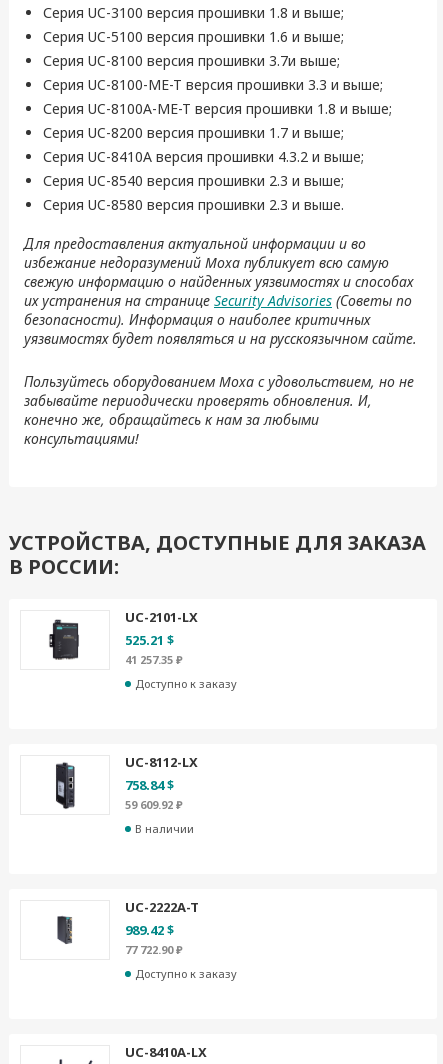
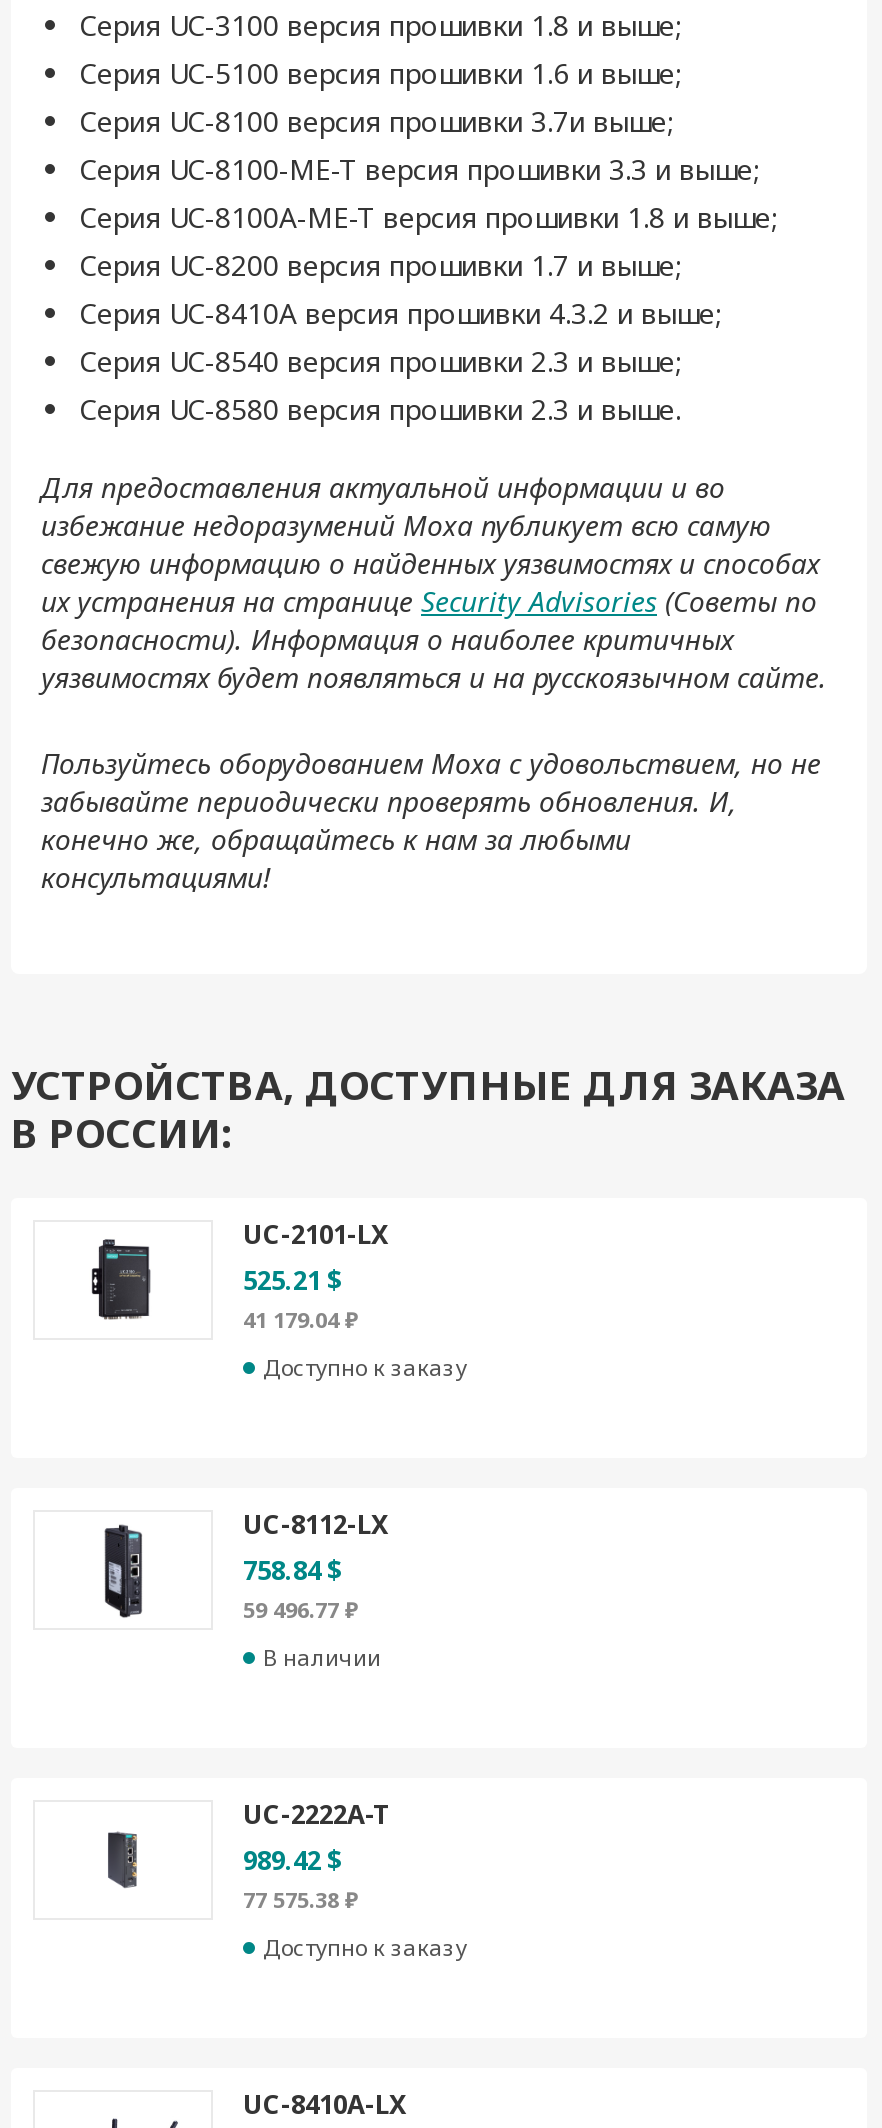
[125,652,183,667] 41 257.35 ₽ -> [243,1304,359,1334] 41 179.04 ₽
[125,797,183,812] 59 609.92 ₽ -> [243,1594,359,1624] 59 496.77 ₽
[125,942,183,957] 77 722.90 ₽ -> [243,1884,359,1914] 77 575.38 ₽

